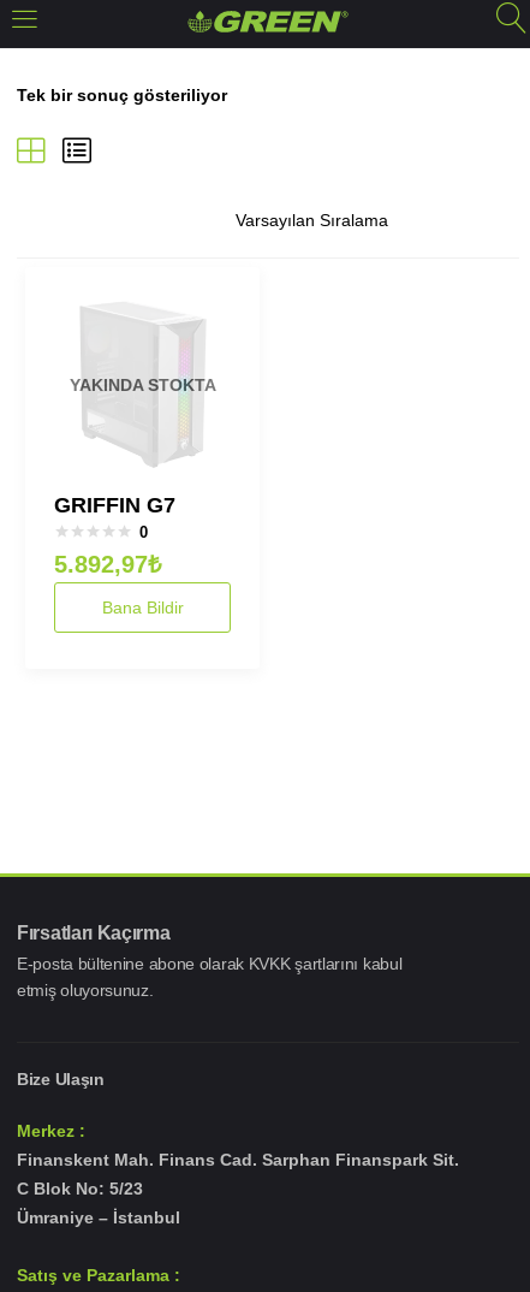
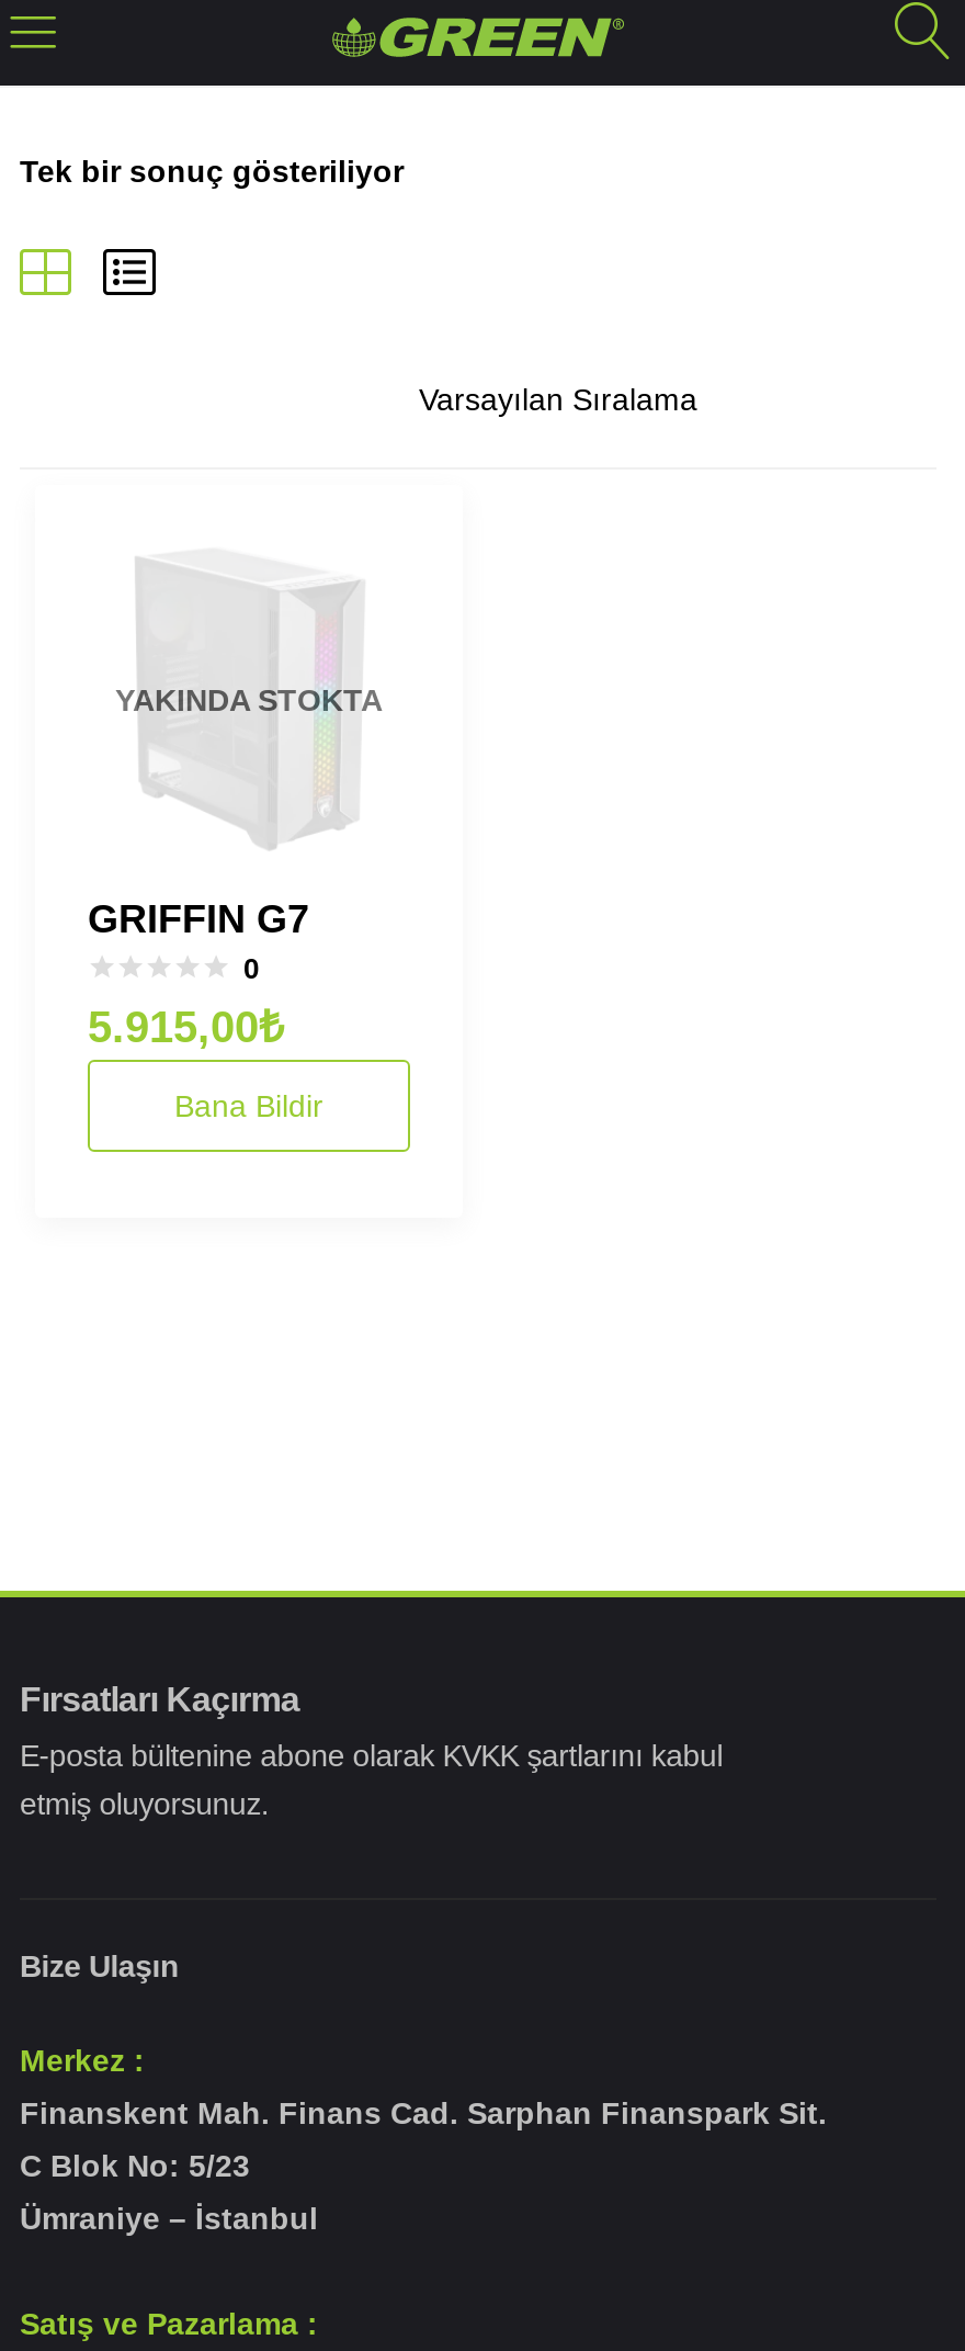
[54,551,161,577] 5.892,97₺ -> [88,1003,283,1051] 5.915,00₺

